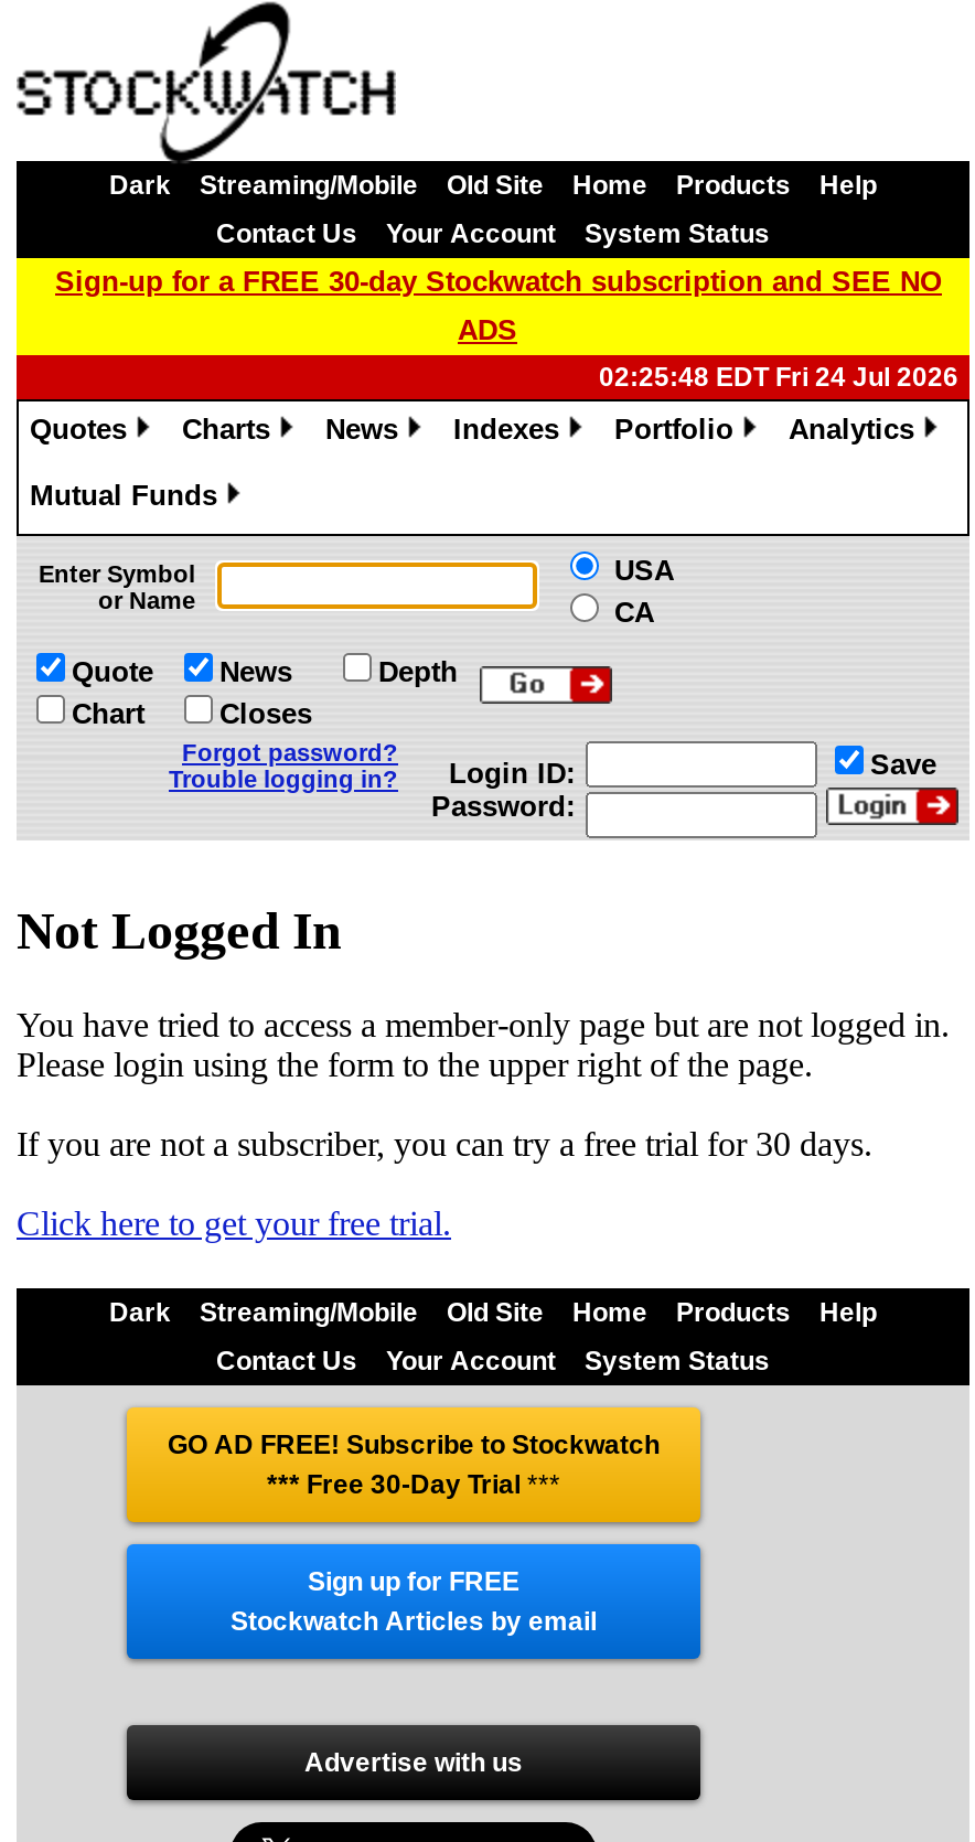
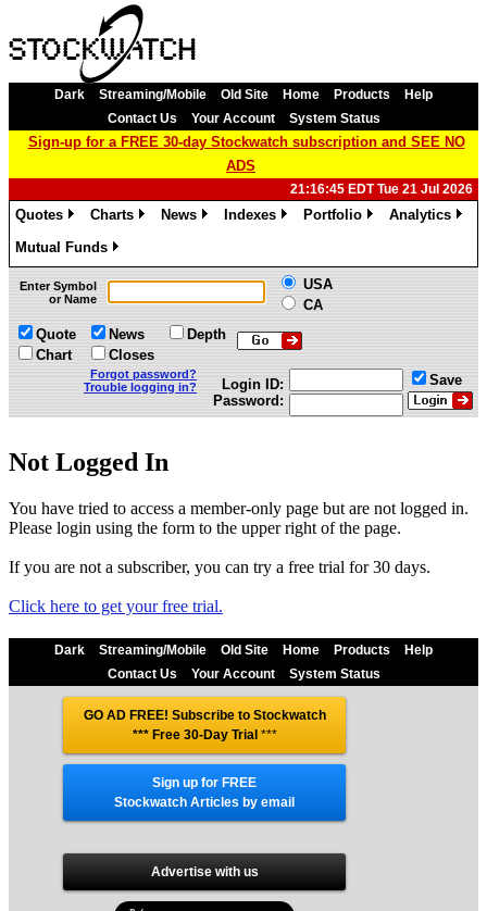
[599,362,958,393] 02:25:48 EDT Fri 24 Jul 2026 -> [290,182,473,197] 21:16:45 EDT Tue 21 Jul 2026

